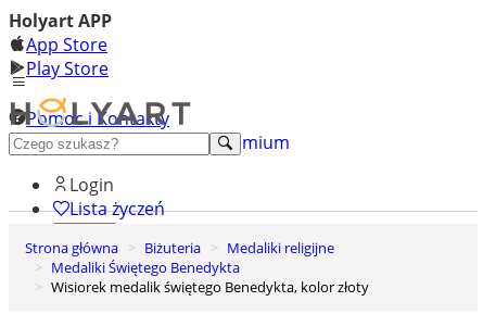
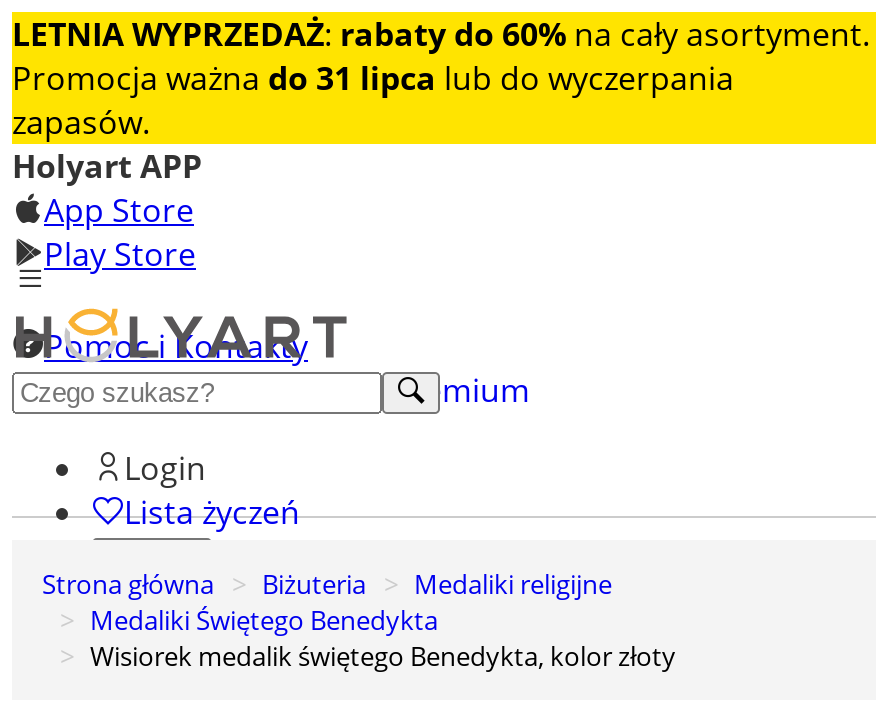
none -> [12,12,870,144] LETNIA WYPRZEDAŻ: rabaty do 60% na cały asortyment. | Promocja ważna do 31 lipca lub do wyczerpania | zapasów.

